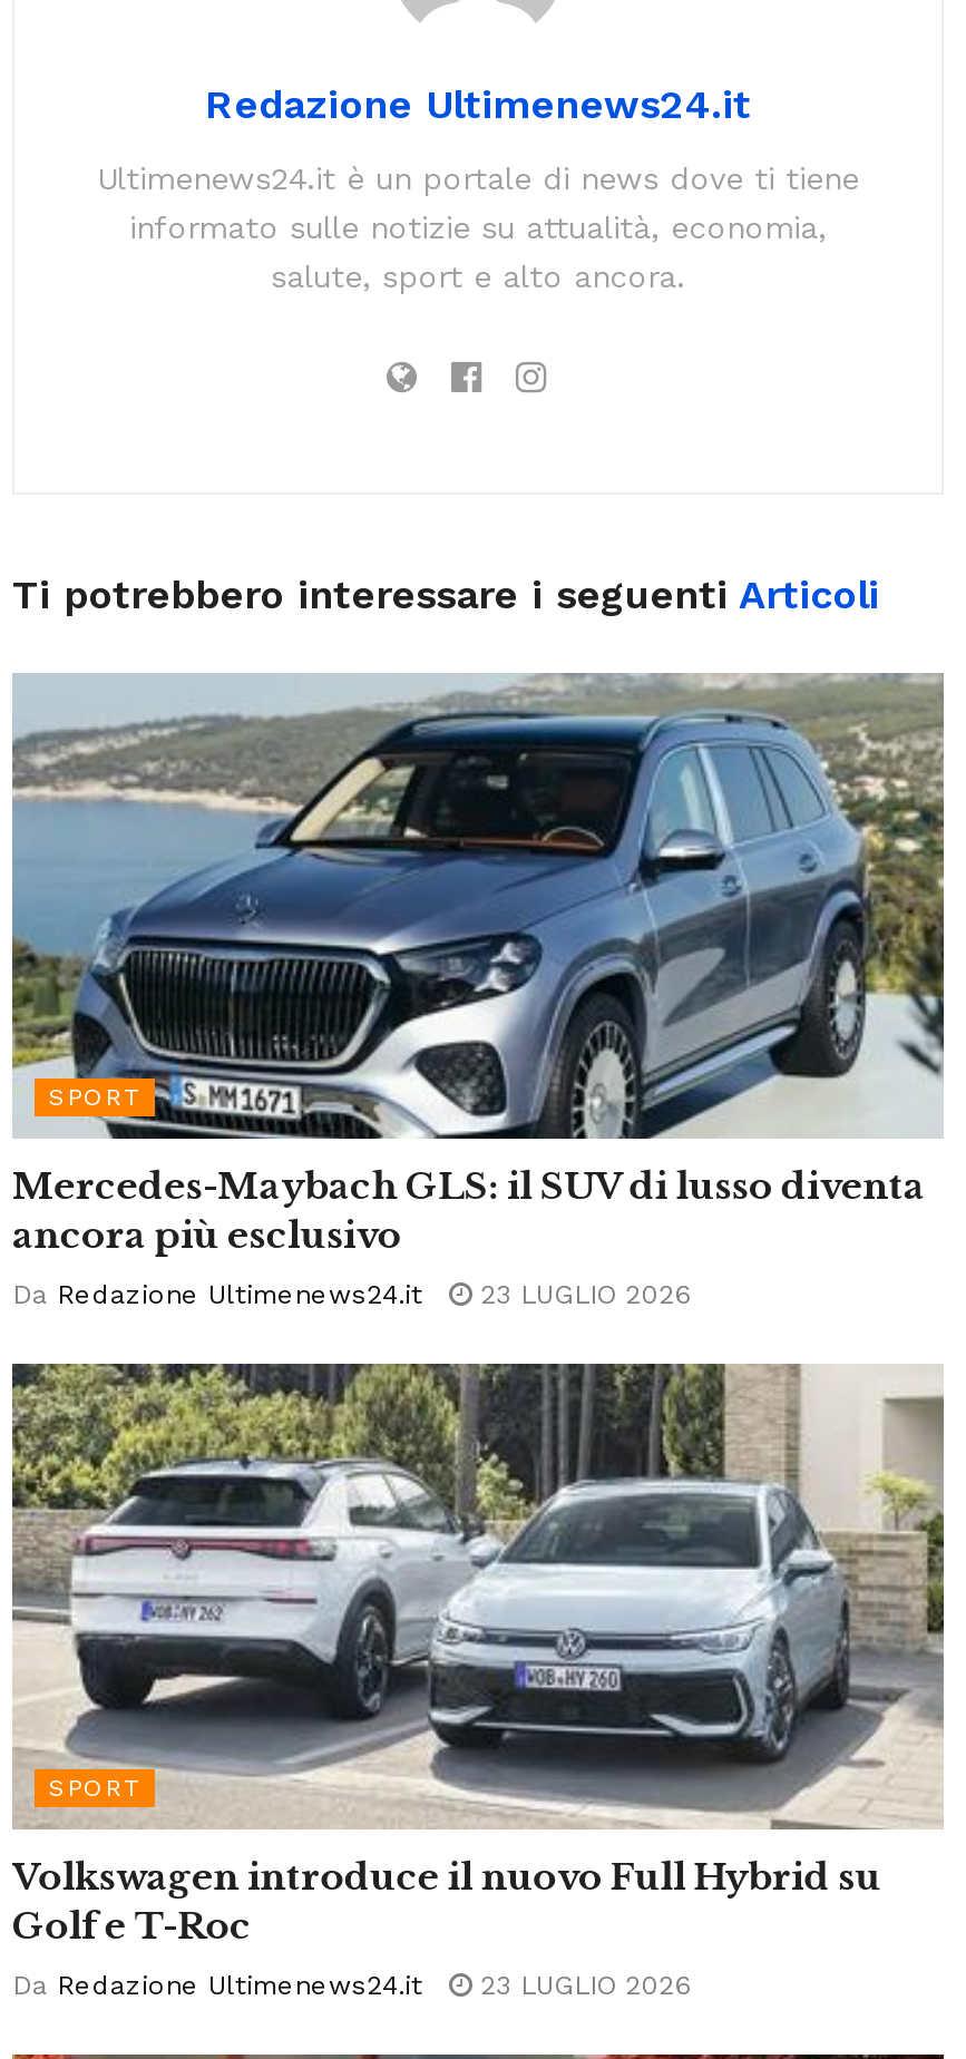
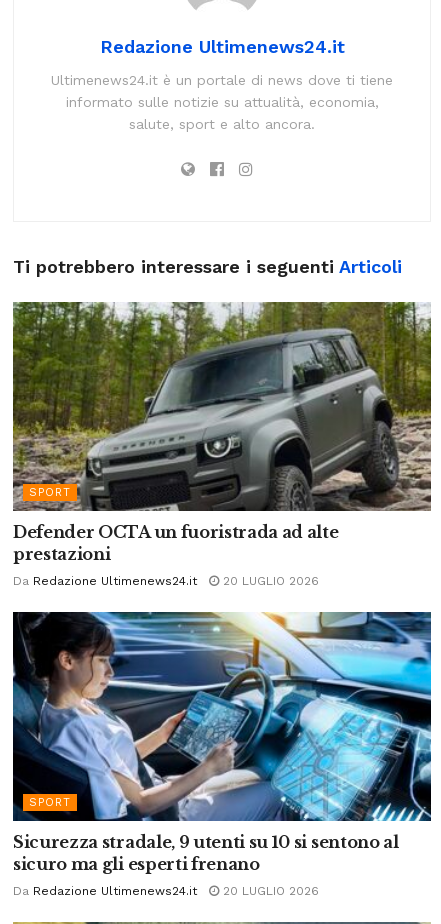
[10,673,946,1256] [image] | Mercedes-Maybach GLS: il SUV di lusso diventa | ancora più esclusivo -> [12,301,432,564] [image] | Defender OCTA un fuoristrada ad alte | prestazioni
[12,1278,692,1309] Da Redazione Ultimenews24.it 23 LUGLIO 2026 -> [13,574,319,588] Da Redazione Ultimenews24.it 20 LUGLIO 2026
[10,1362,946,1947] [image] | Volkswagen introduce il nuovo Full Hybrid su | Golf e T-Roc -> [12,611,432,874] [image] | Sicurezza stradale, 9 utenti su 10 si sentono al | sicuro ma gli esperti frenano
[12,1969,692,2000] Da Redazione Ultimenews24.it 23 LUGLIO 2026 -> [13,884,319,898] Da Redazione Ultimenews24.it 20 LUGLIO 2026

